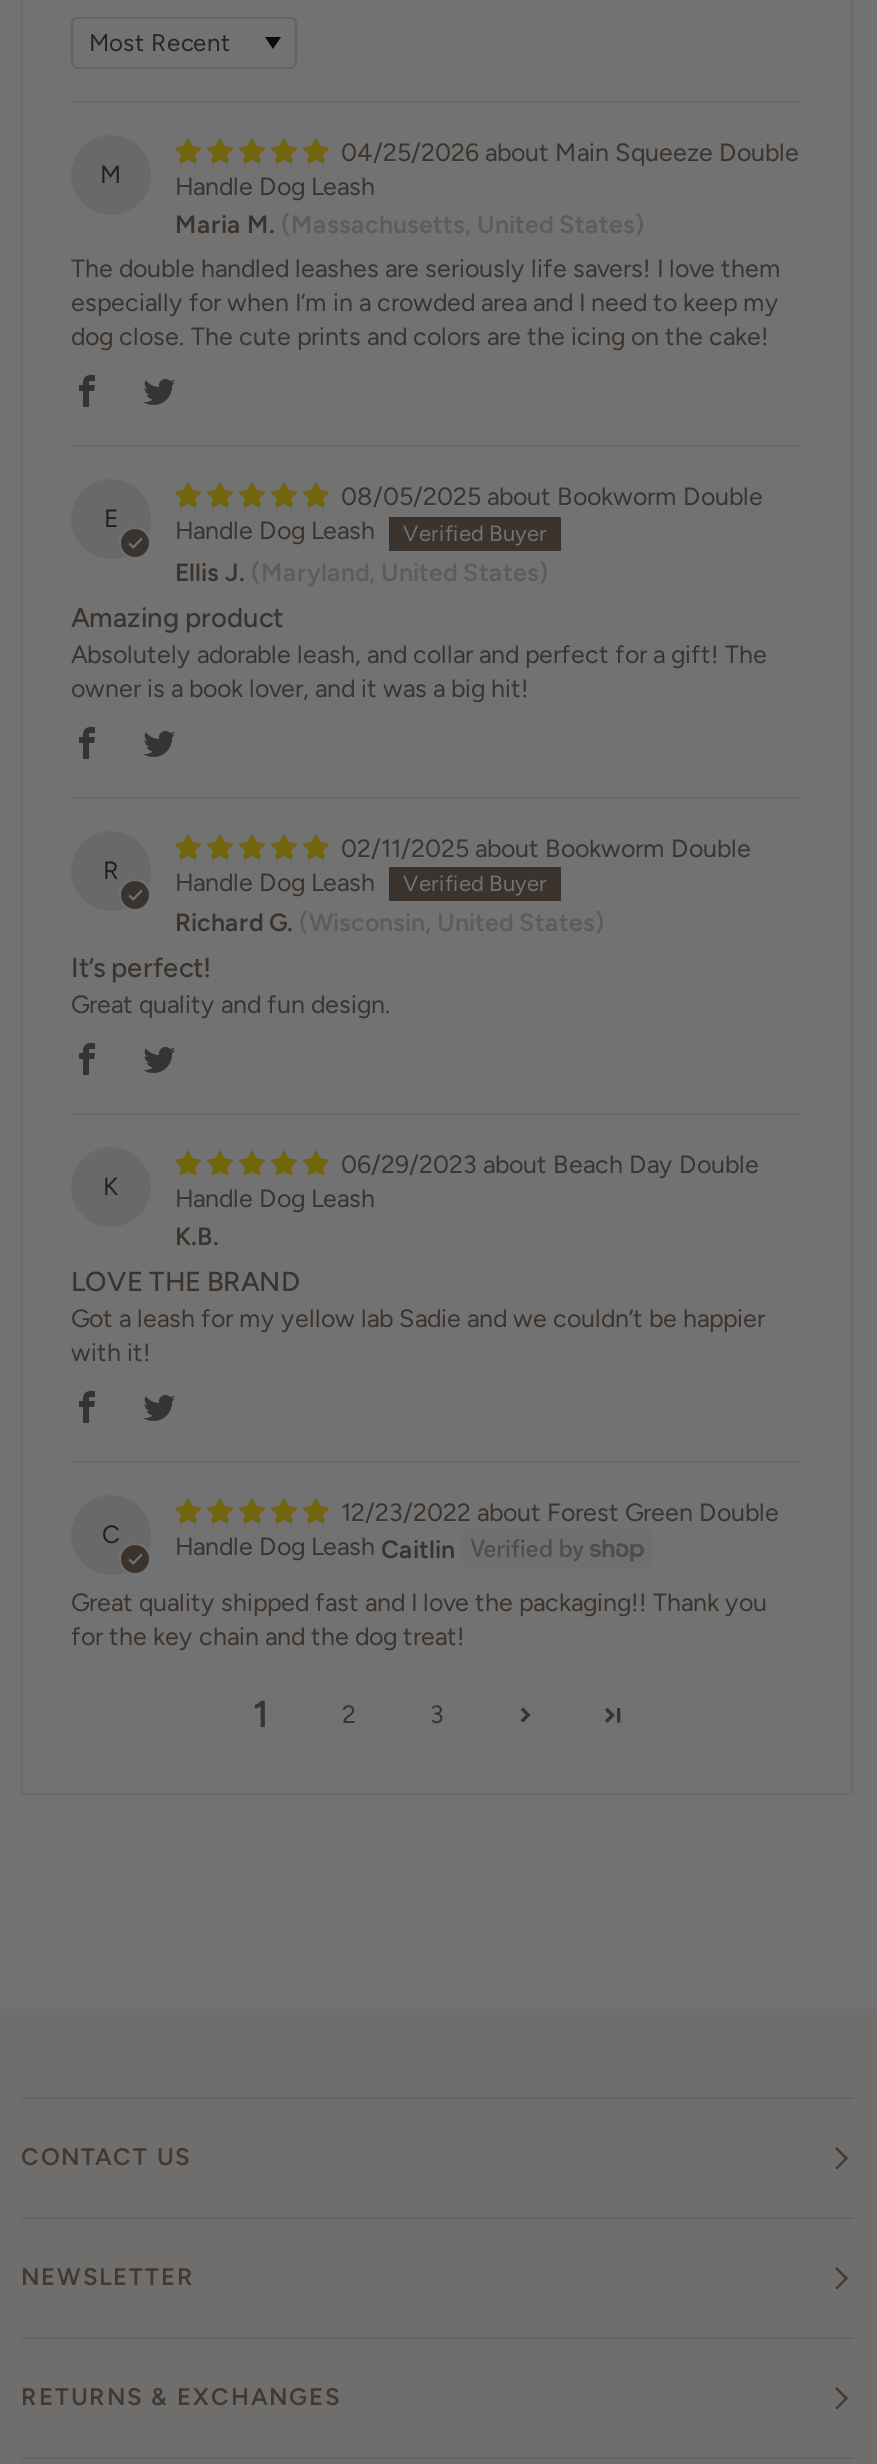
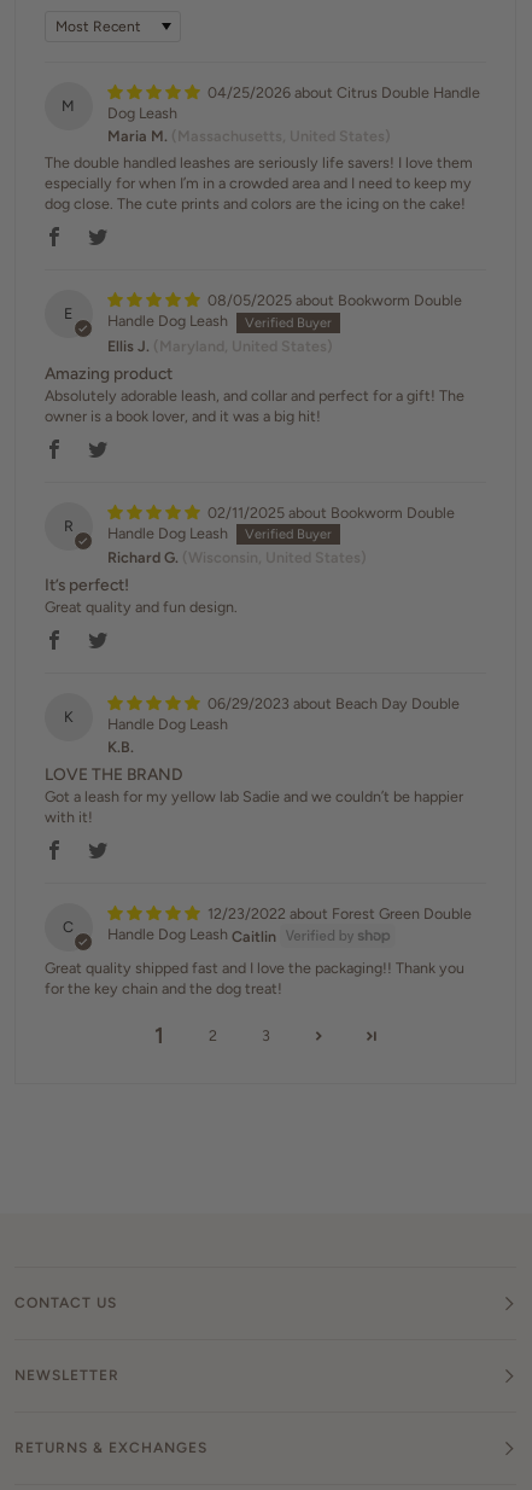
[175,138,799,202] Main Squeeze Double | Handle Dog Leash -> [107,84,480,122] Citrus Double Handle | Dog Leash

